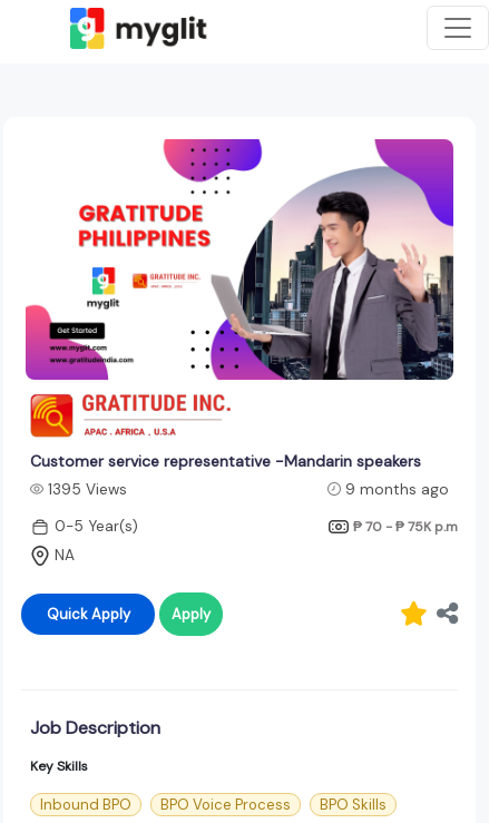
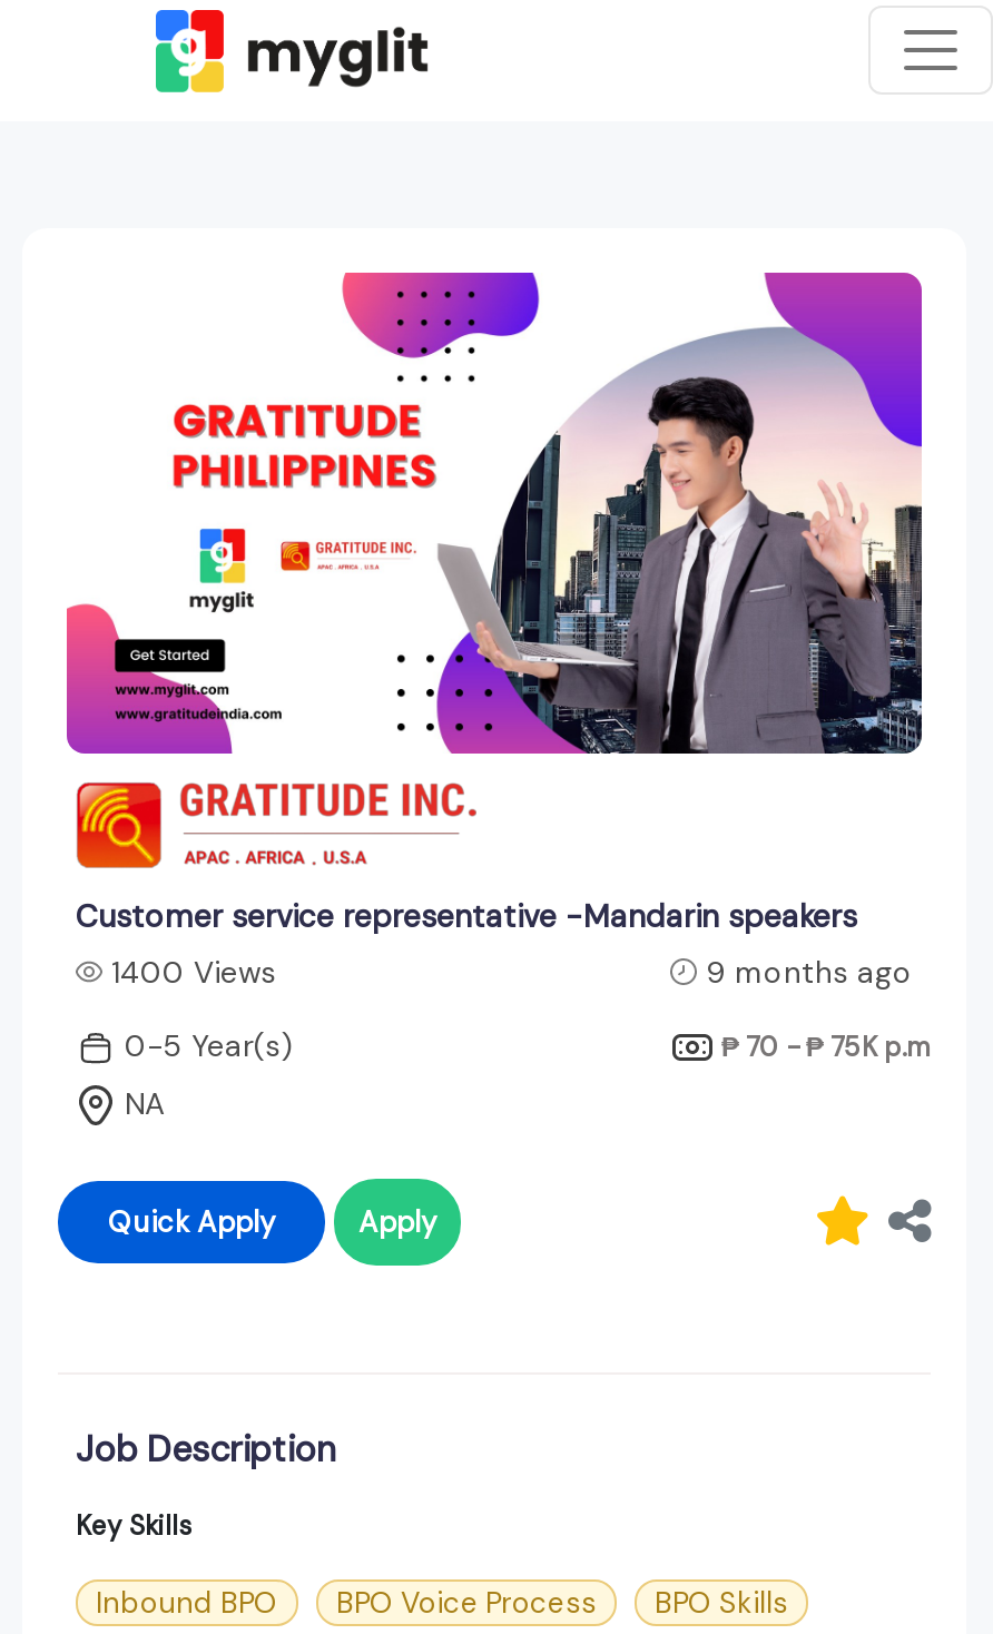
[48,480,127,499] 1395 Views -> [111,954,276,992] 1400 Views

